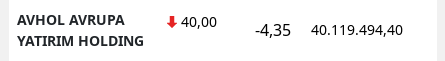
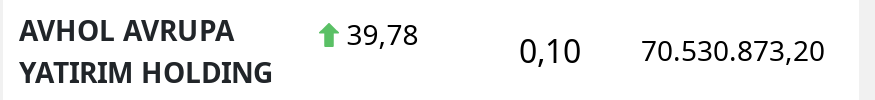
[181,12,217,31] 40,00 -> [347,15,419,53] 39,78
[255,19,291,41] -4,35 -> [519,29,581,73] 0,10
[311,20,403,39] 40.119.494,40 -> [641,31,825,69] 70.530.873,20

